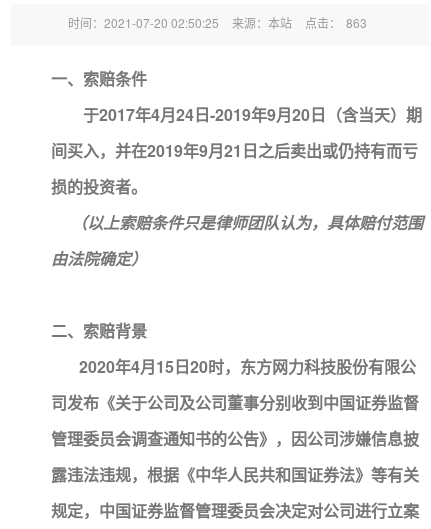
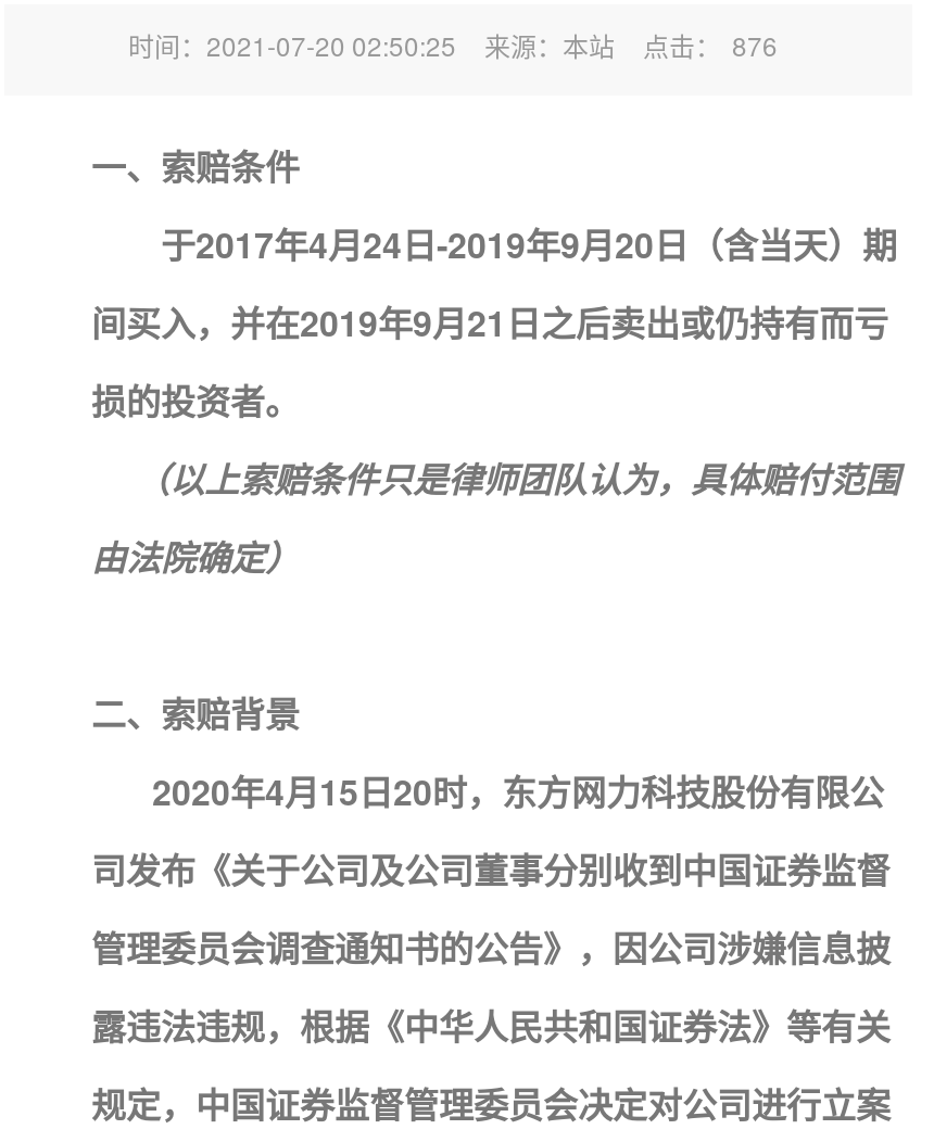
[68,14,367,31] 时间：2021-07-20 02:50:25 来源：本站 点击： 863 -> [128,26,778,63] 时间：2021-07-20 02:50:25 来源：本站 点击： 876

